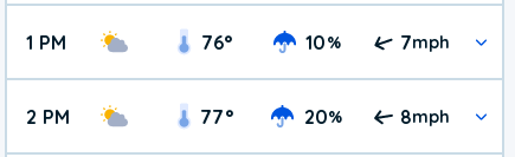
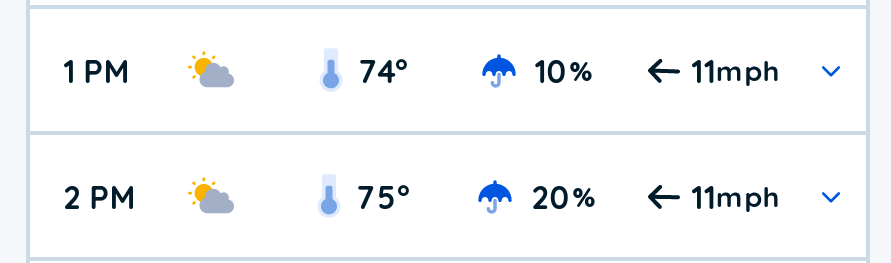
[201,30,232,54] 76° -> [358,51,410,91] 74°
[400,30,450,54] 7mph -> [691,51,781,91] 11mph
[200,105,233,128] 77° -> [356,177,412,217] 75°
[400,105,450,128] 8mph -> [691,177,781,217] 11mph

